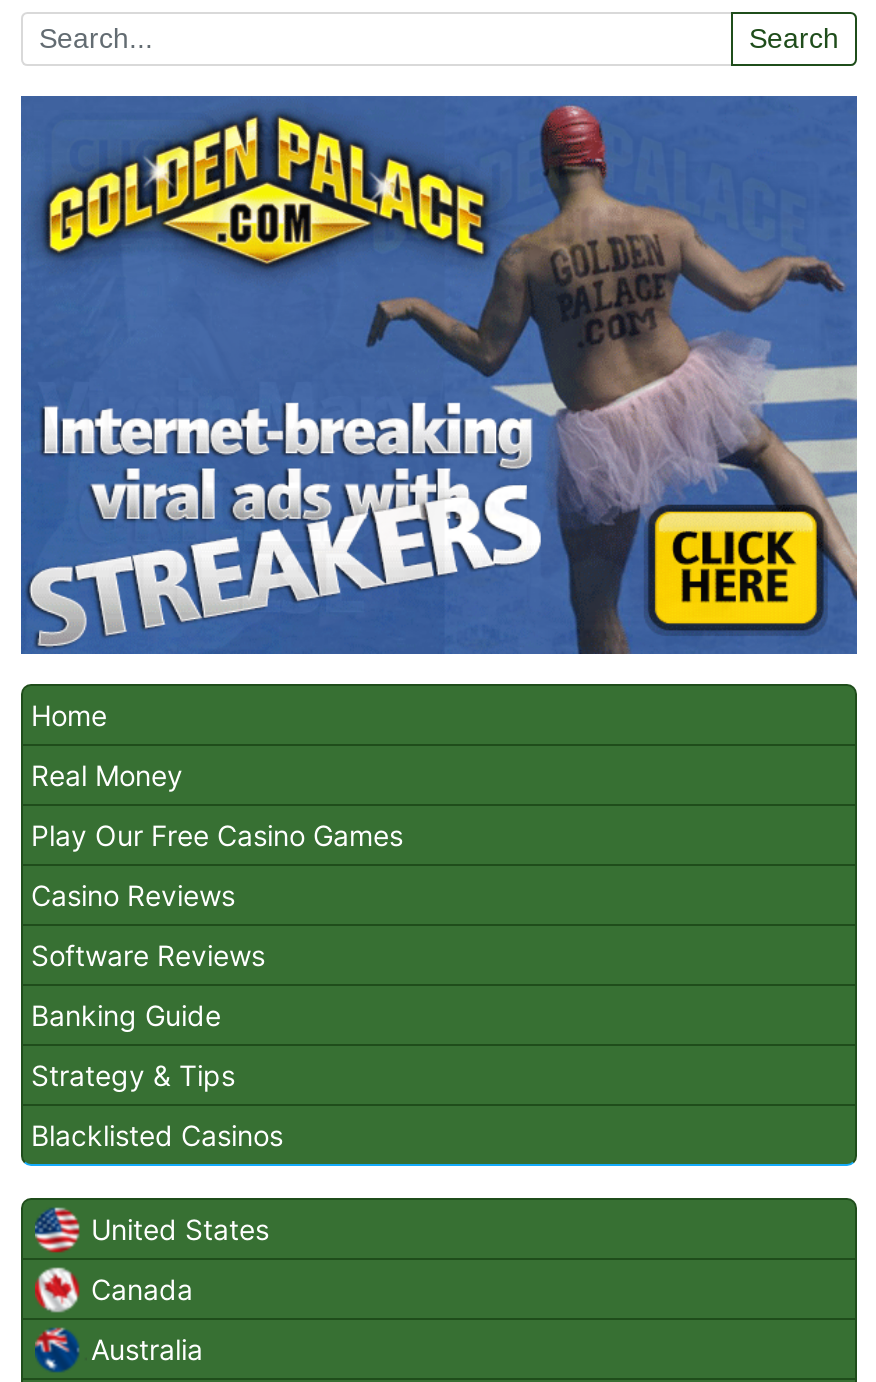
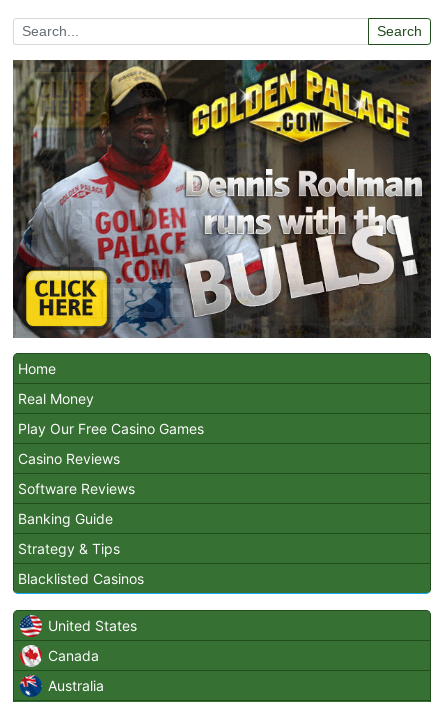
[19,94,859,656] [image] -> [12,59,432,339] [image]

